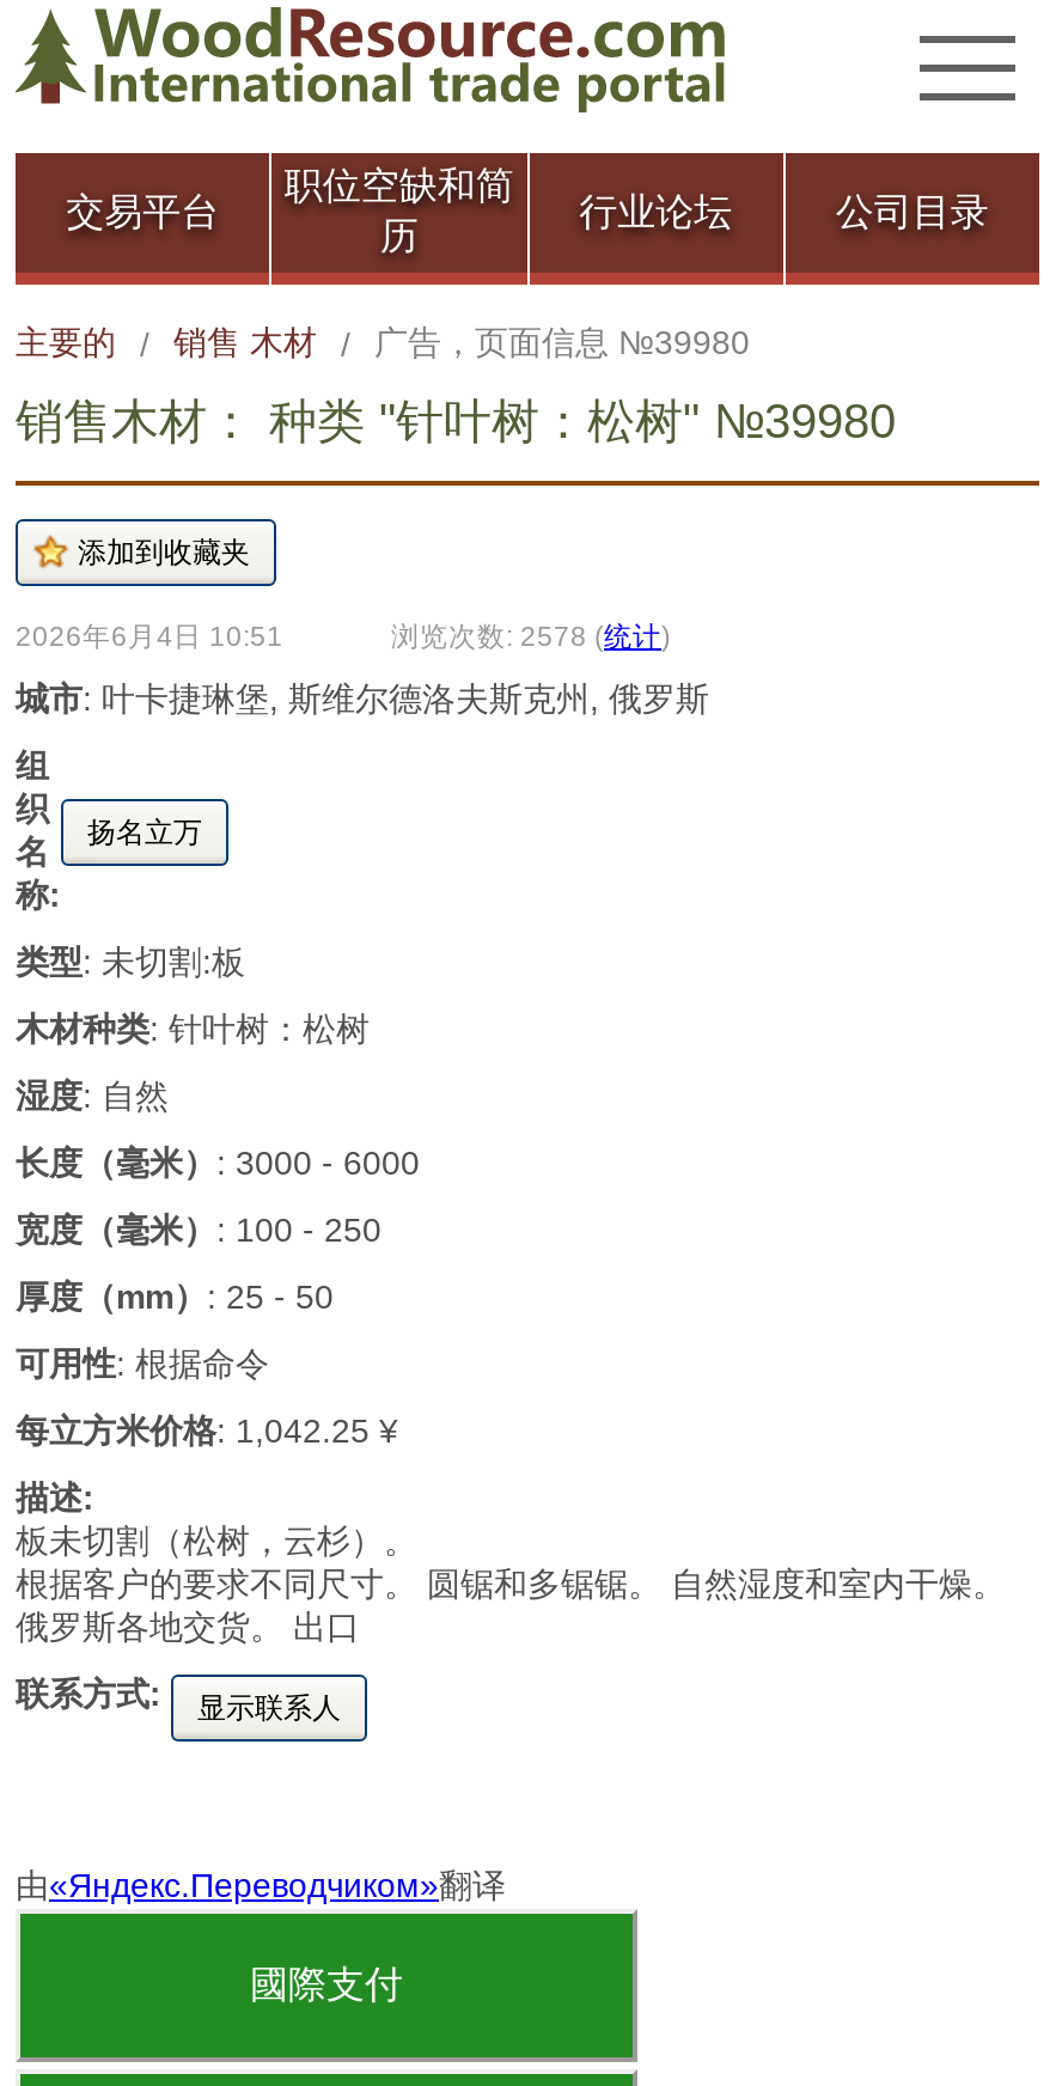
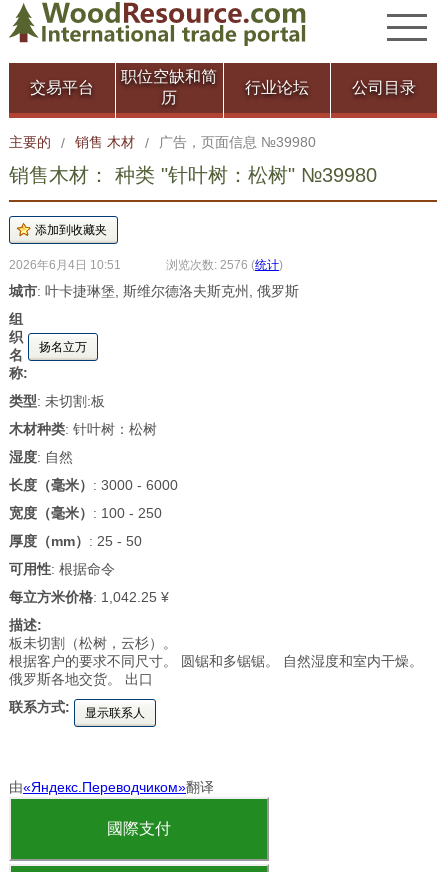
[391,620,671,651] 浏览次数: 2578 (统计) -> [166,258,283,271] 浏览次数: 2576 (统计)

